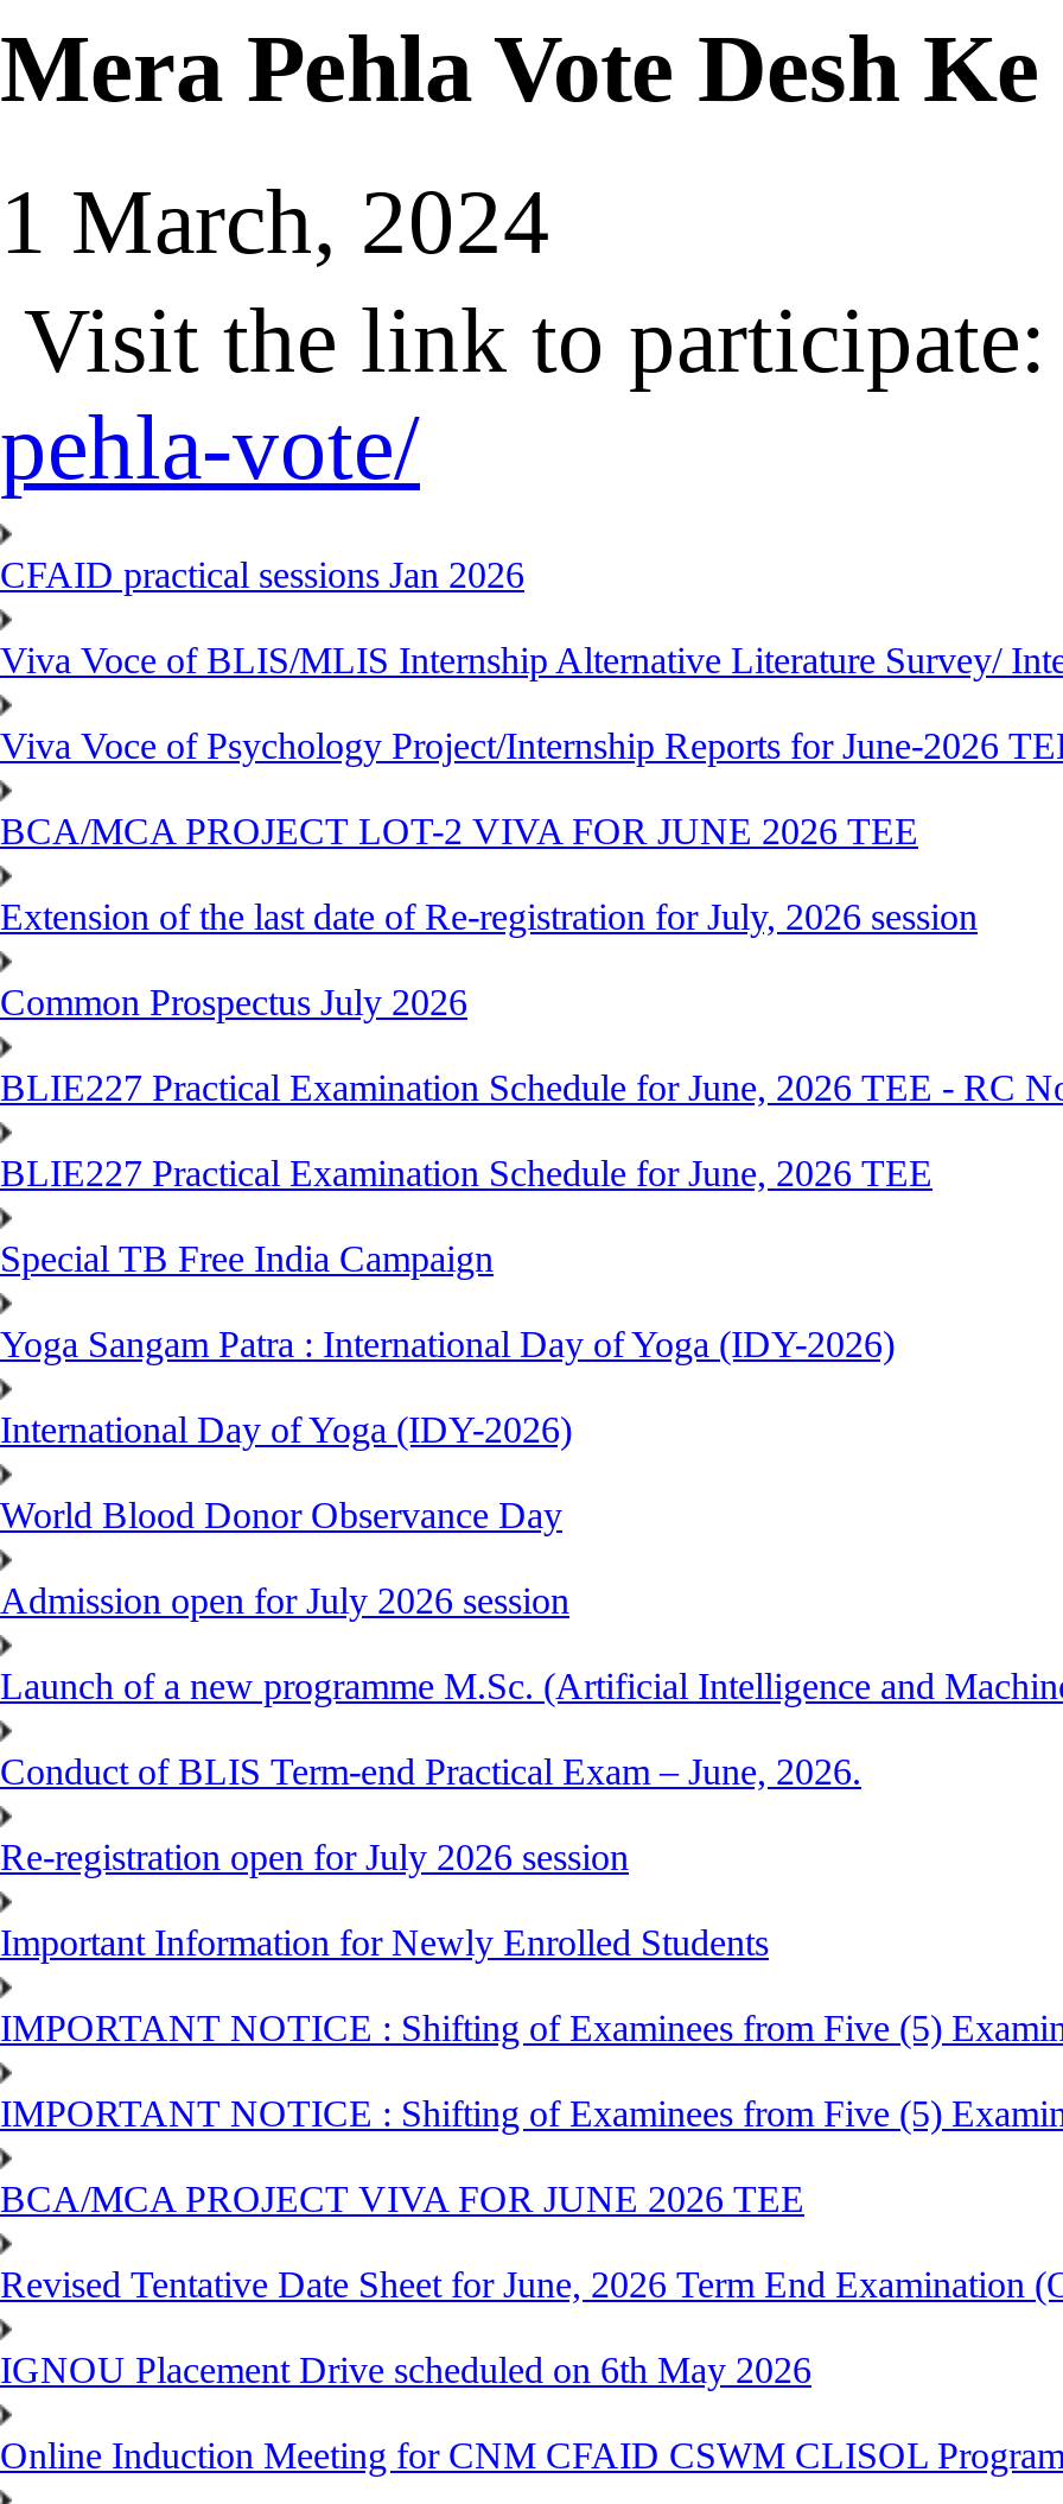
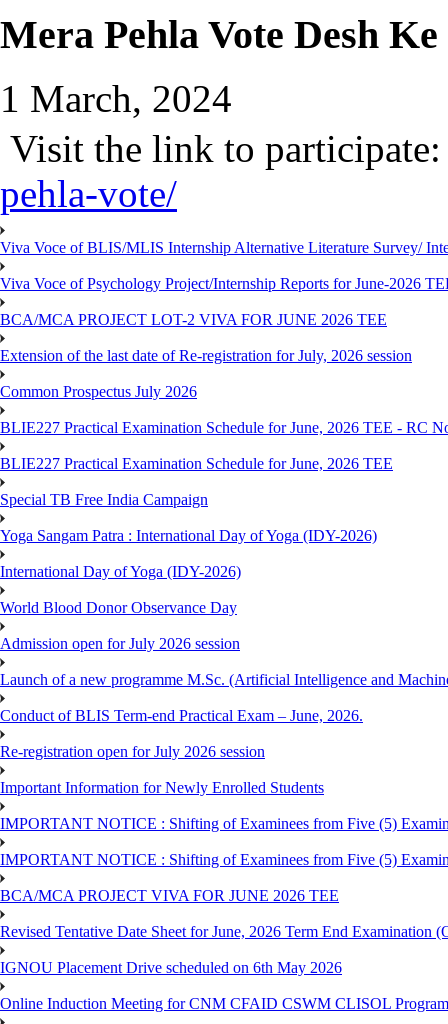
[0,555,524,596] CFAID practical sessions Jan 2026 -> none

